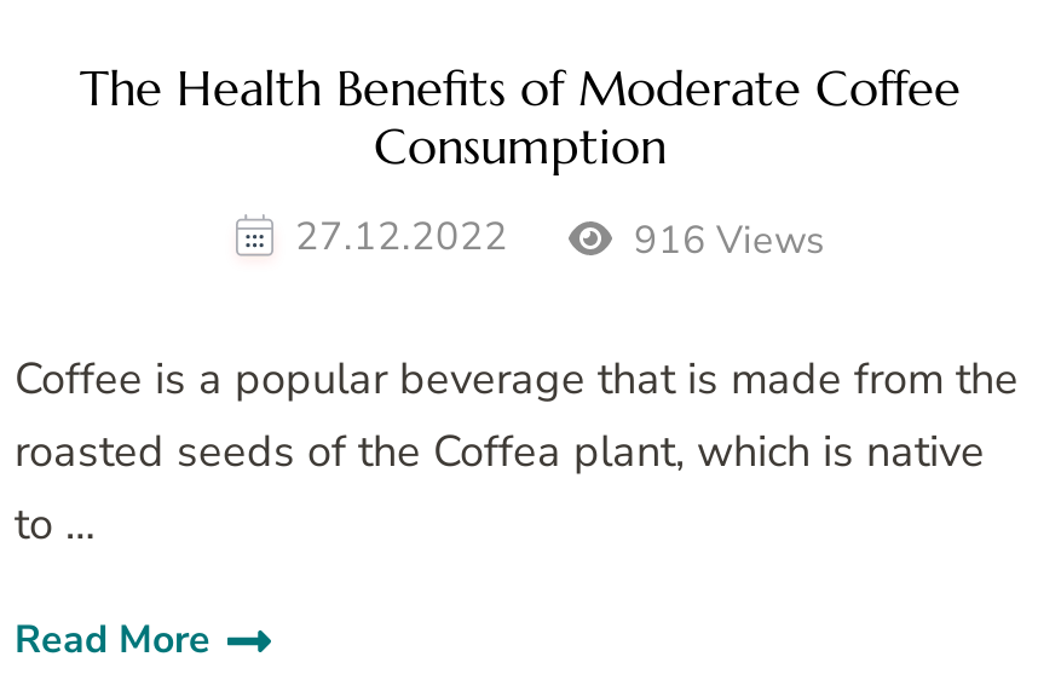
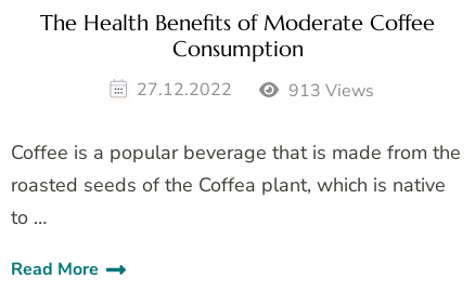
[624,215,825,268] 916 Views -> [284,79,374,103] 913 Views

